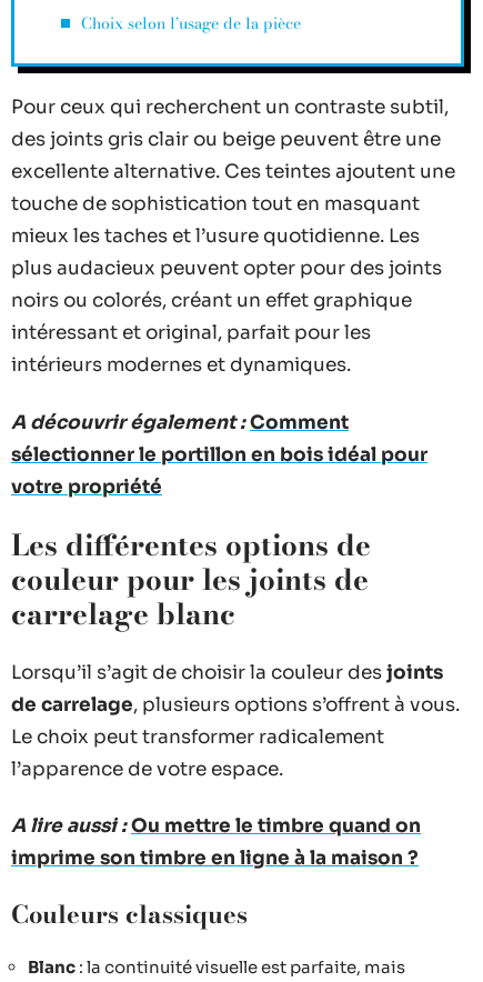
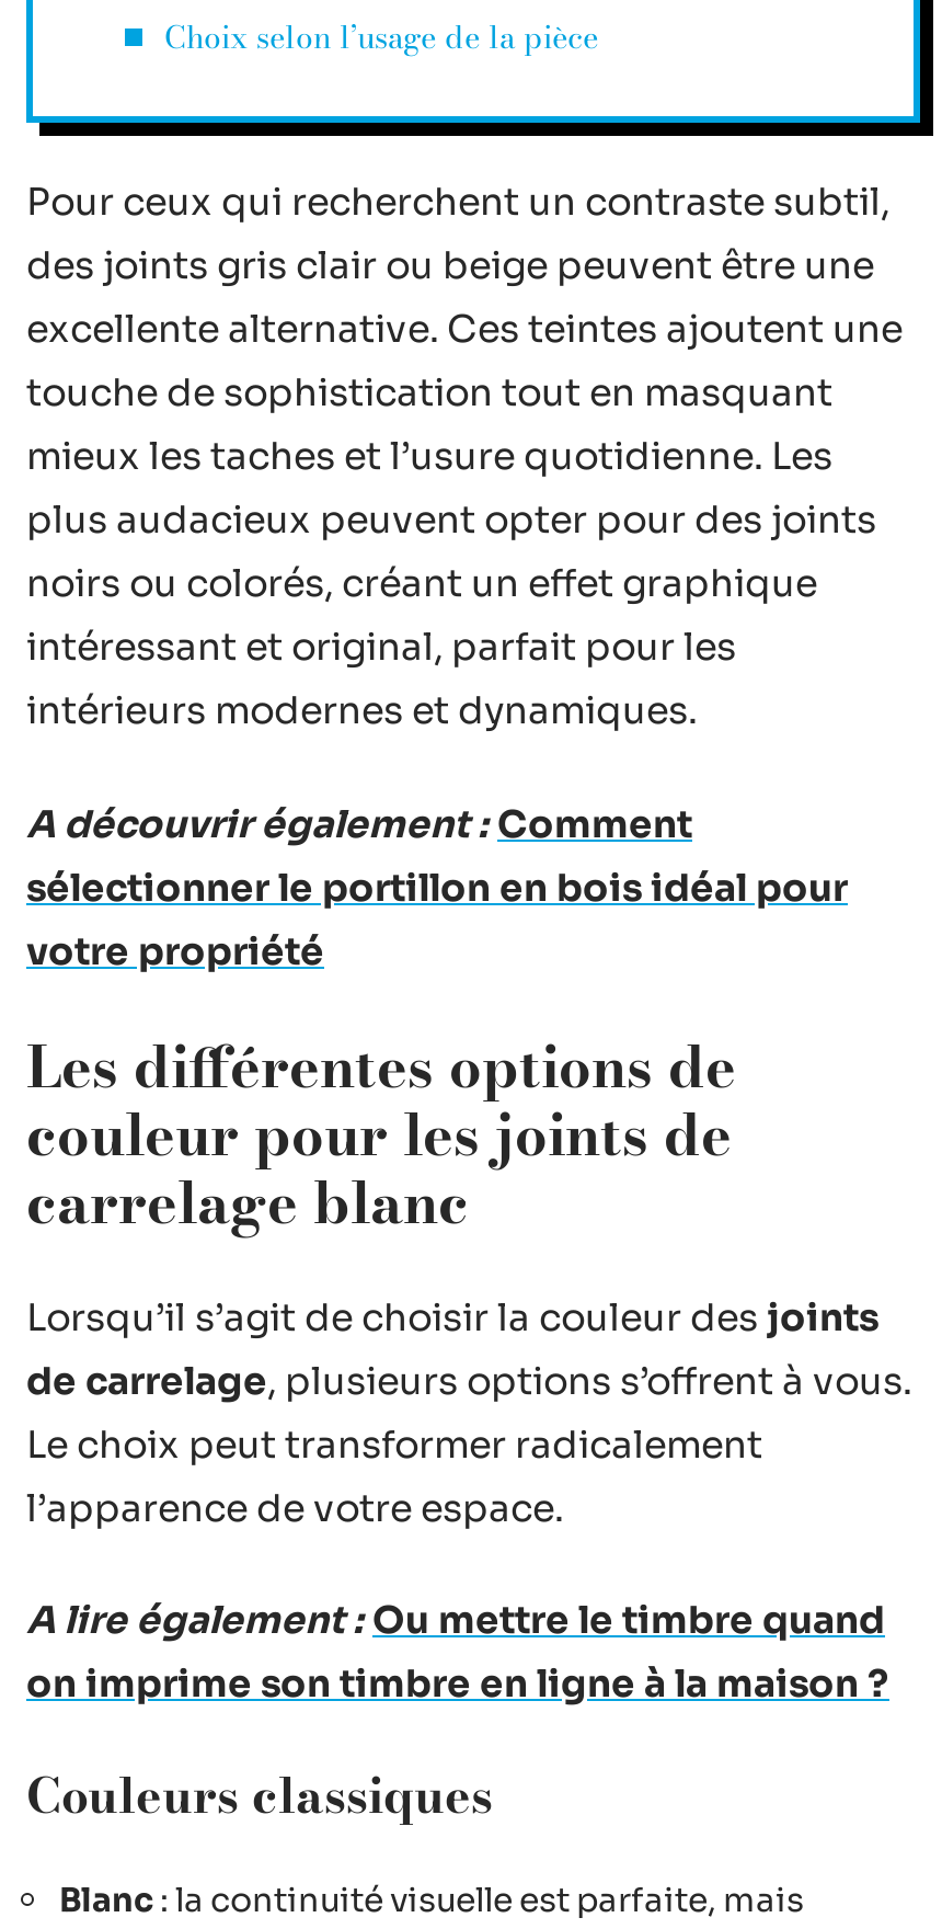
[11,814,421,870] A lire aussi : Ou mettre le timbre quand on | imprime son timbre en ligne à la maison ? -> [26,1598,889,1708] A lire également : Ou mettre le timbre quand | on imprime son timbre en ligne à la maison ?

